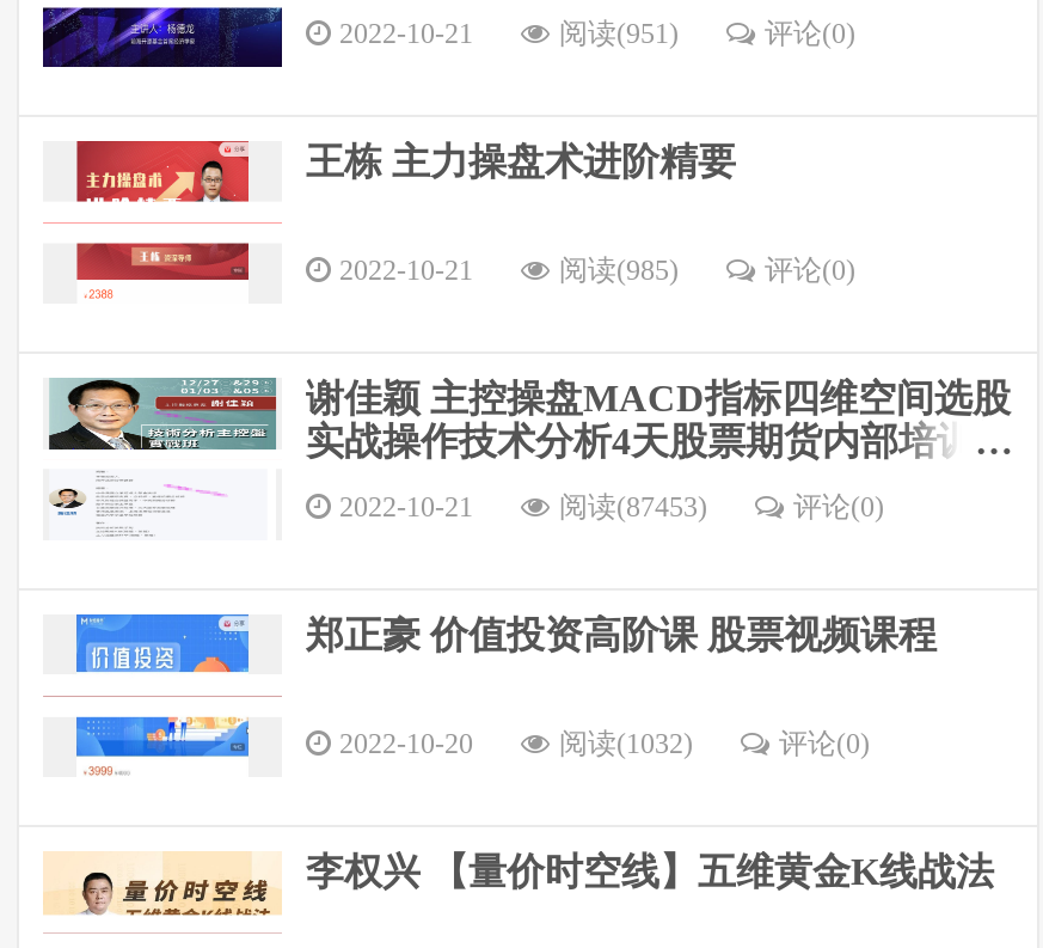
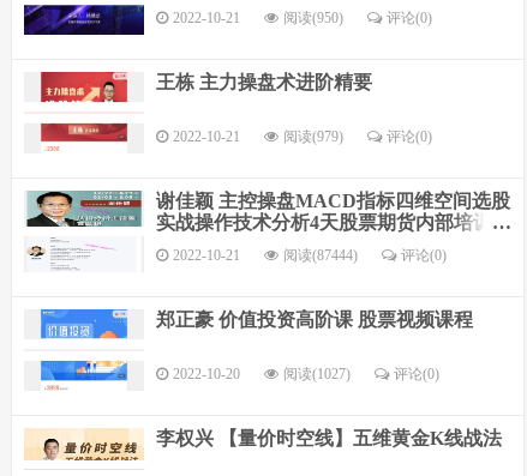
[559,17,679,50] 阅读(951) -> [283,10,343,26] 阅读(950)
[559,253,679,287] 阅读(985) -> [283,128,343,145] 阅读(979)
[559,490,707,524] 阅读(87453) -> [283,247,358,264] 阅读(87444)
[559,727,693,760] 阅读(1032) -> [283,366,351,382] 阅读(1027)

